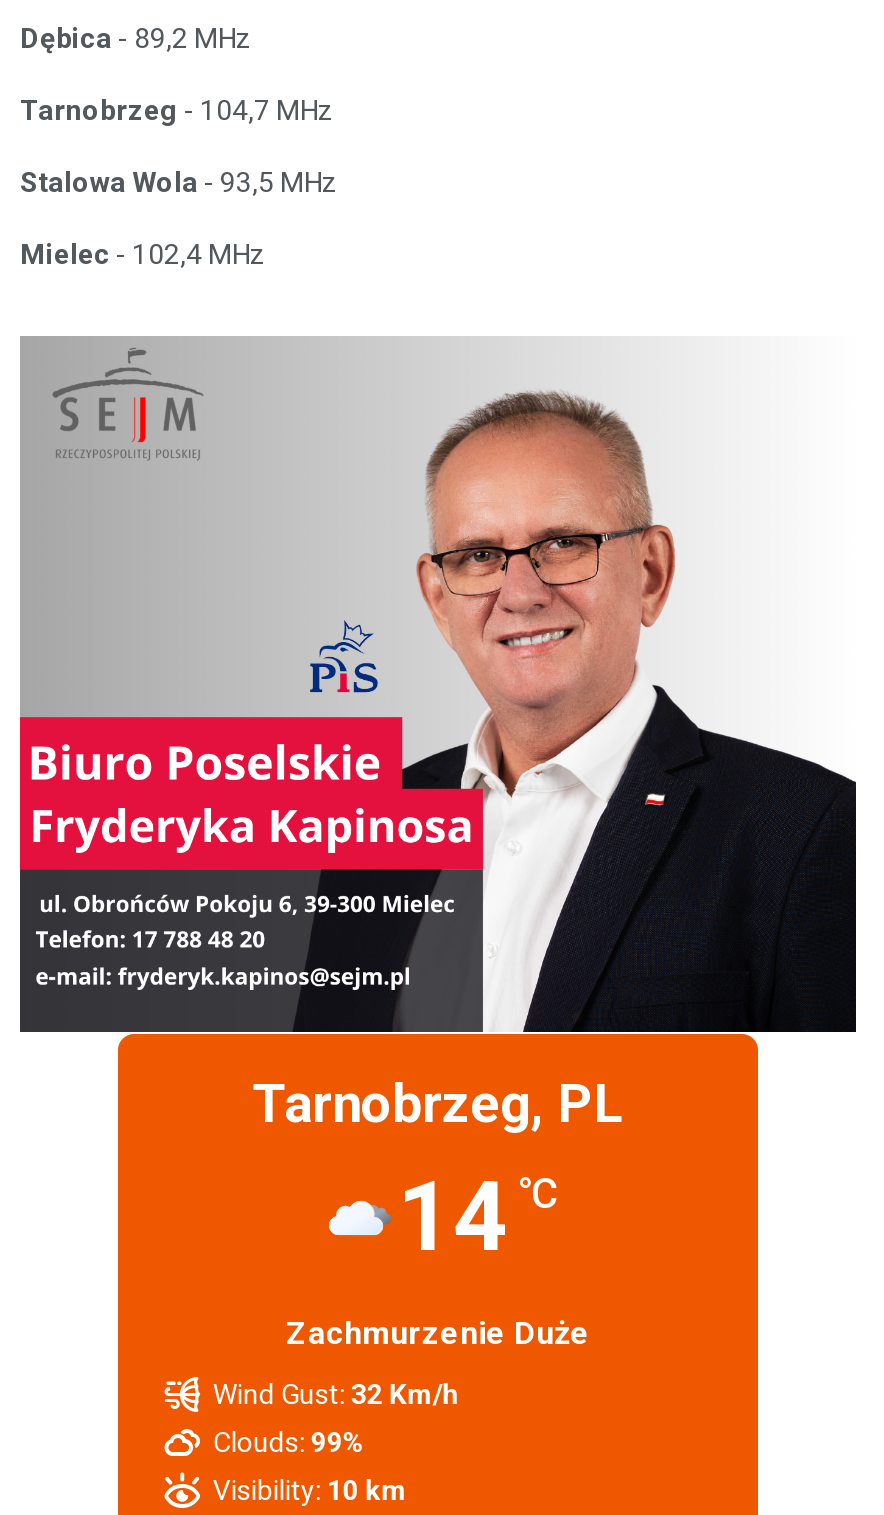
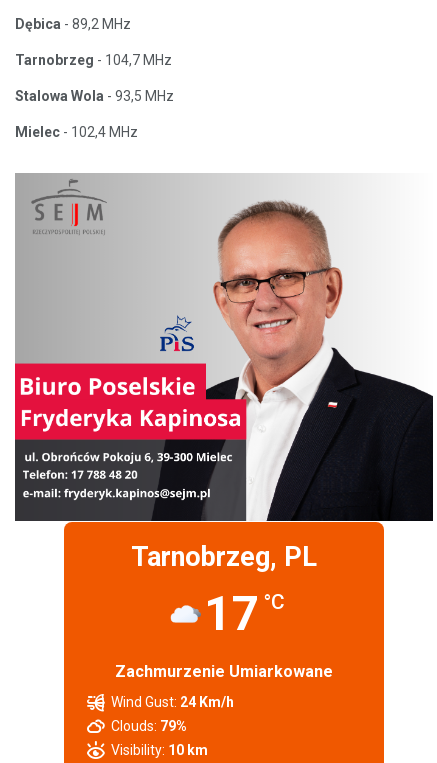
[397,1160,559,1274] 14 °C -> [203,585,284,642] 17 °C
[286,1314,590,1352] Zachmurzenie Duże -> [115,662,333,681] Zachmurzenie Umiarkowane
[213,1378,459,1410] Wind Gust: 32 Km/h -> [111,694,234,710] Wind Gust: 24 Km/h
[213,1426,365,1458] Clouds: 99% -> [111,718,187,734] Clouds: 79%

